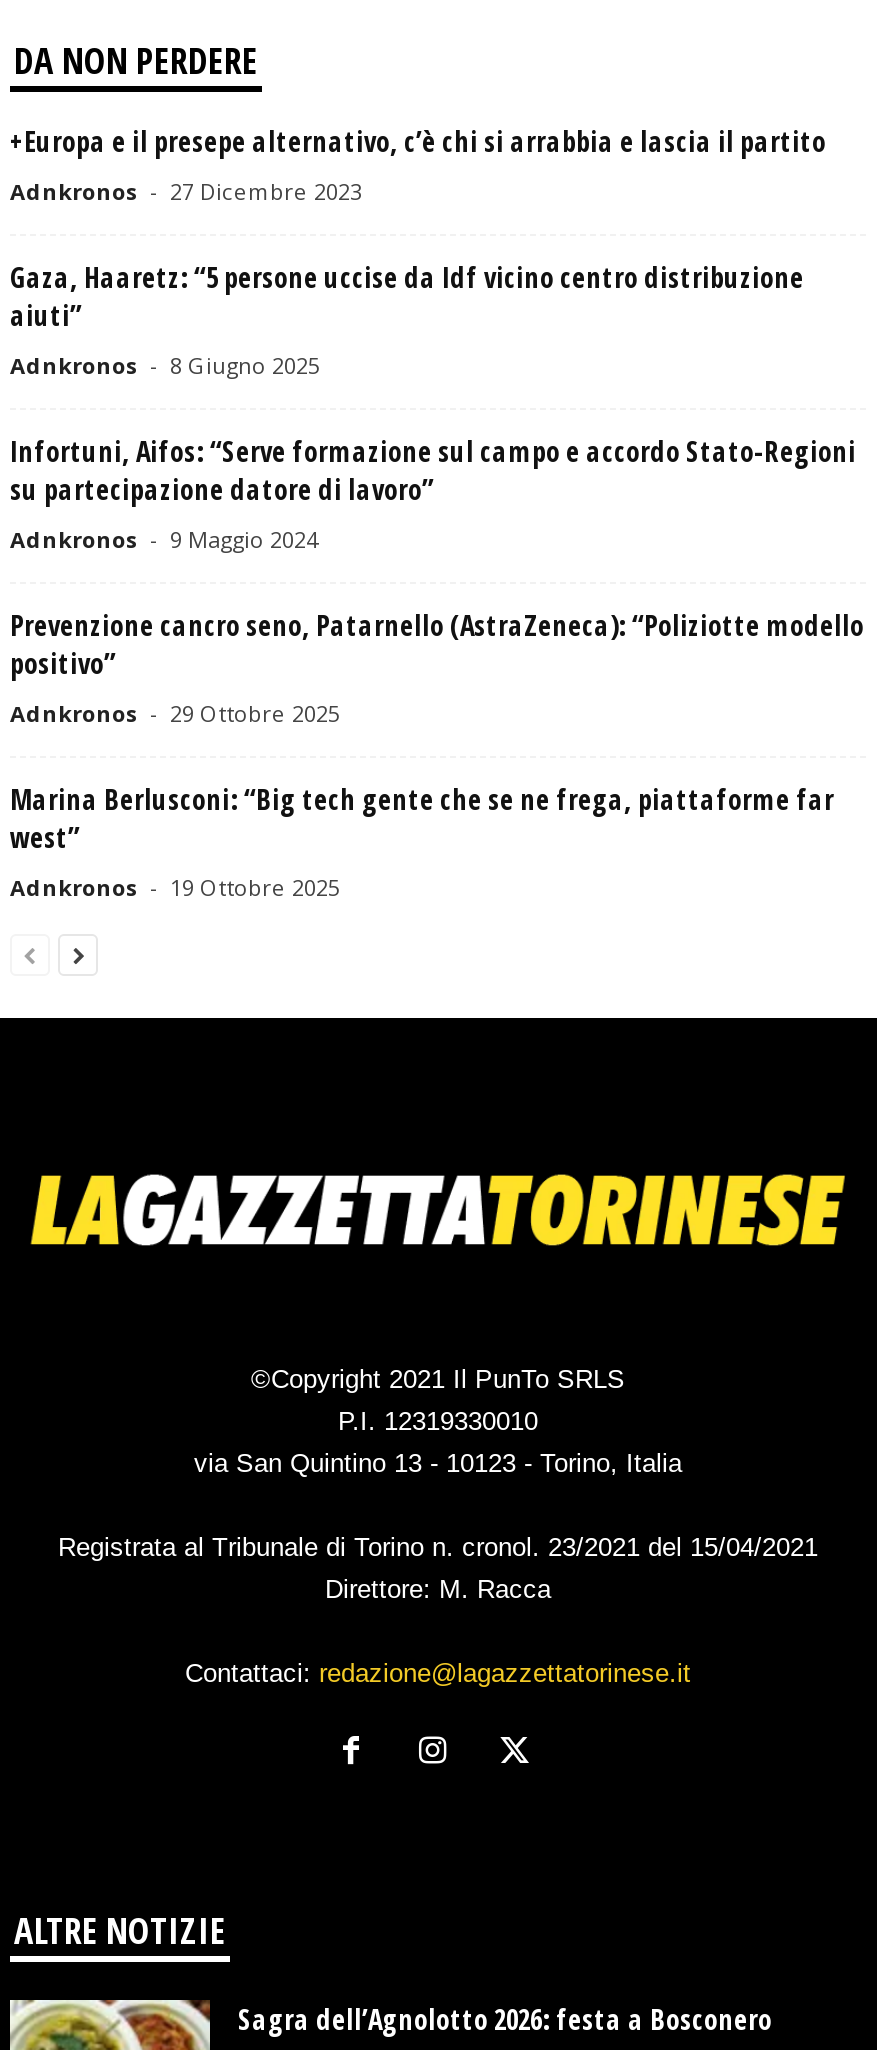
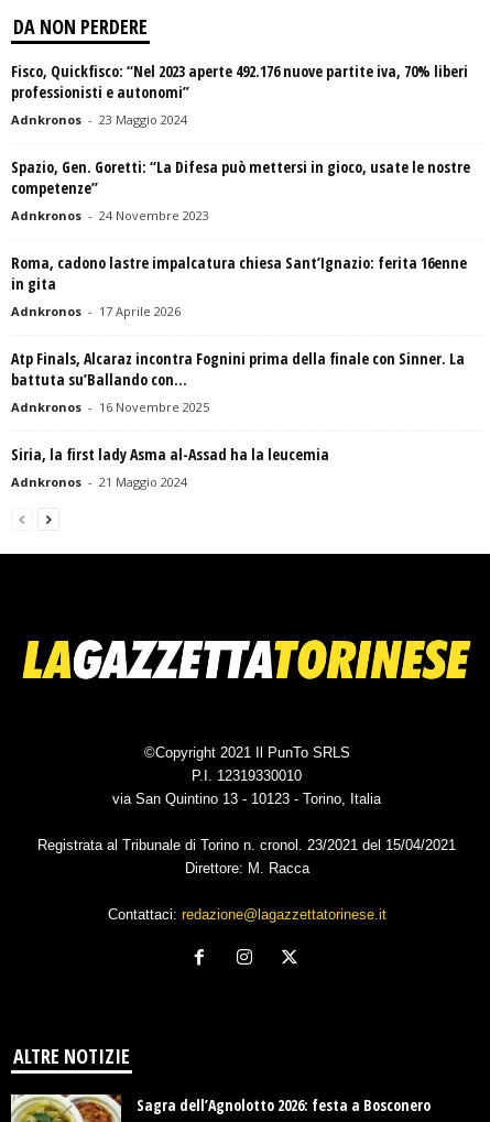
[10,122,826,206] +Europa e il presepe alternativo, c’è chi si arrabbia e lascia il partito | Adnkronos - 27 Dicembre 2023 -> [11,61,468,128] Fisco, Quickfisco: “Nel 2023 aperte 492.176 nuove partite iva, 70% liberi | professionisti e autonomi” | Adnkronos - 23 Maggio 2024
[10,258,804,380] Gaza, Haaretz: “5 persone uccise da Idf vicino centro distribuzione | aiuti” | Adnkronos - 8 Giugno 2025 -> [11,157,470,224] Spazio, Gen. Goretti: “La Difesa può mettersi in gioco, usate le nostre | competenze” | Adnkronos - 24 Novembre 2023
[10,432,856,554] Infortuni, Aifos: “Serve formazione sul campo e accordo Stato-Regioni | su partecipazione datore di lavoro” | Adnkronos - 9 Maggio 2024 -> [11,252,467,320] Roma, cadono lastre impalcatura chiesa Sant’Ignazio: ferita 16enne | in gita | Adnkronos - 17 Aprile 2026
[10,606,864,728] Prevenzione cancro seno, Patarnello (AstraZeneca): “Poliziotte modello | positivo” | Adnkronos - 29 Ottobre 2025 -> [11,348,465,415] Atp Finals, Alcaraz incontra Fognini prima della finale con Sinner. La | battuta su’Ballando con... | Adnkronos - 16 Novembre 2025
[10,780,834,902] Marina Berlusconi: “Big tech gente che se ne frega, piattaforme far | west” | Adnkronos - 19 Ottobre 2025 -> [11,444,329,490] Siria, la first lady Asma al-Assad ha la leucemia | Adnkronos - 21 Maggio 2024

